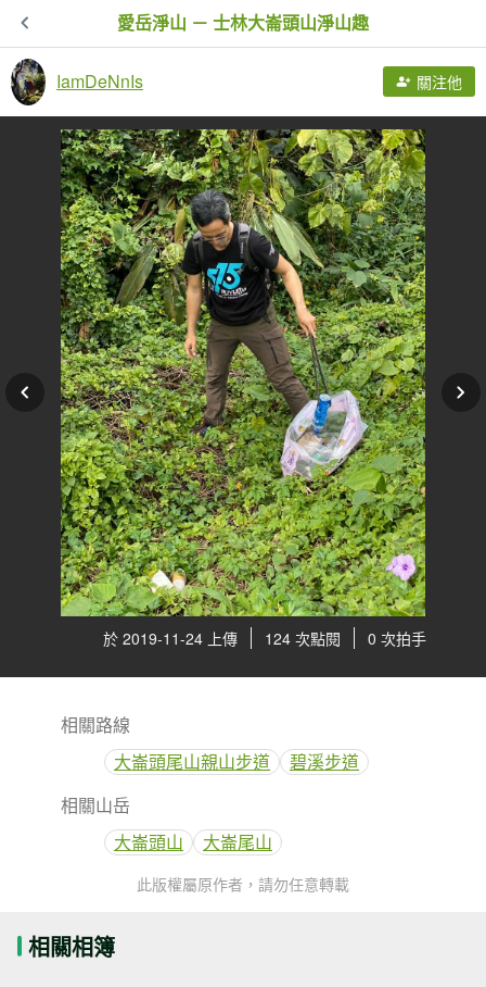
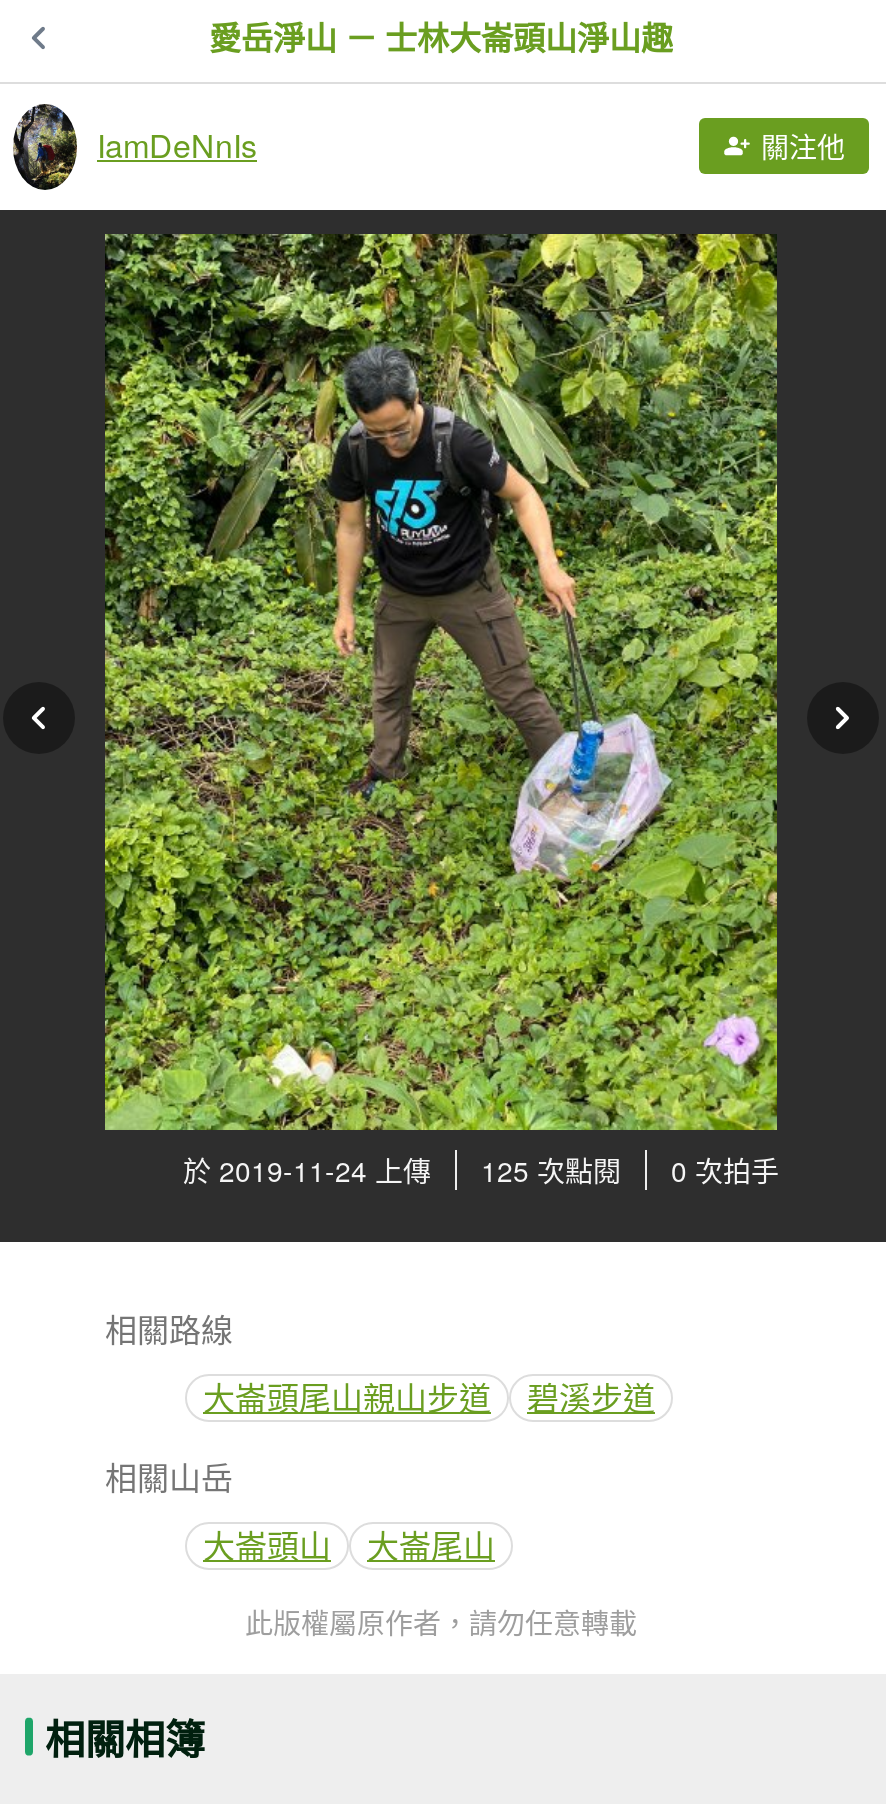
[103,627,426,649] 於 2019-11-24 上傳 124 次點閱 0 次拍手 -> [183,1150,779,1190] 於 2019-11-24 上傳 125 次點閱 0 次拍手

